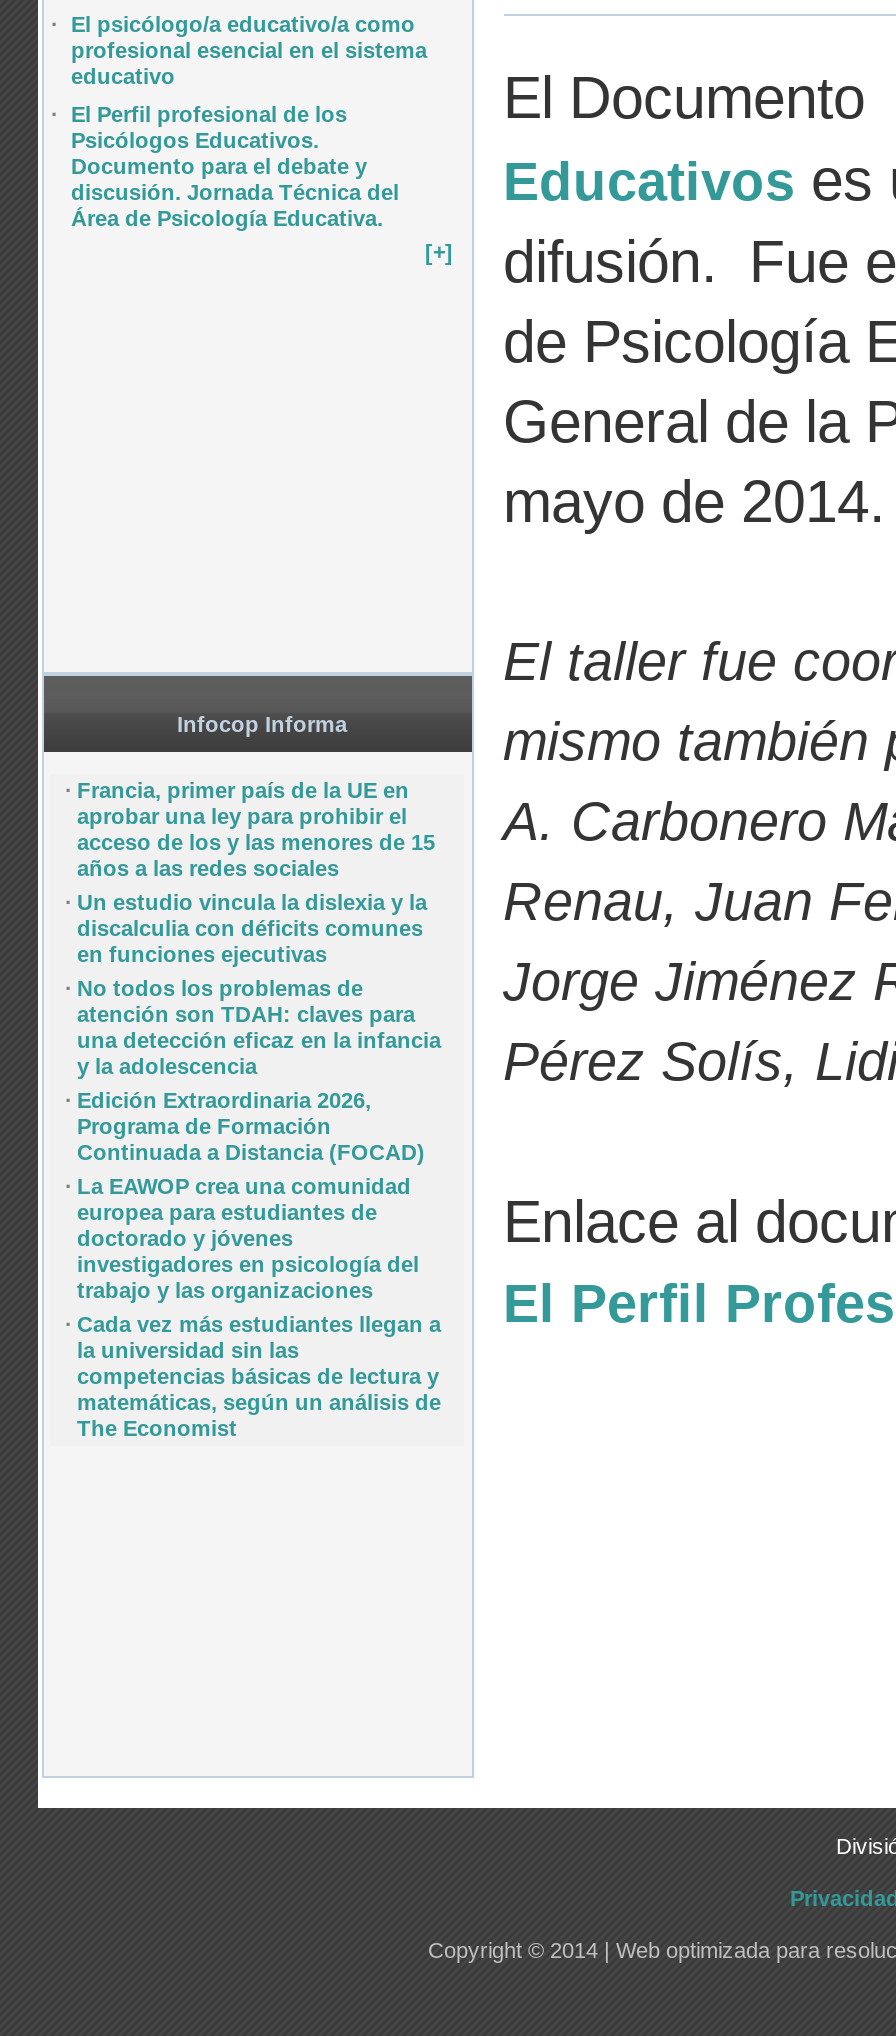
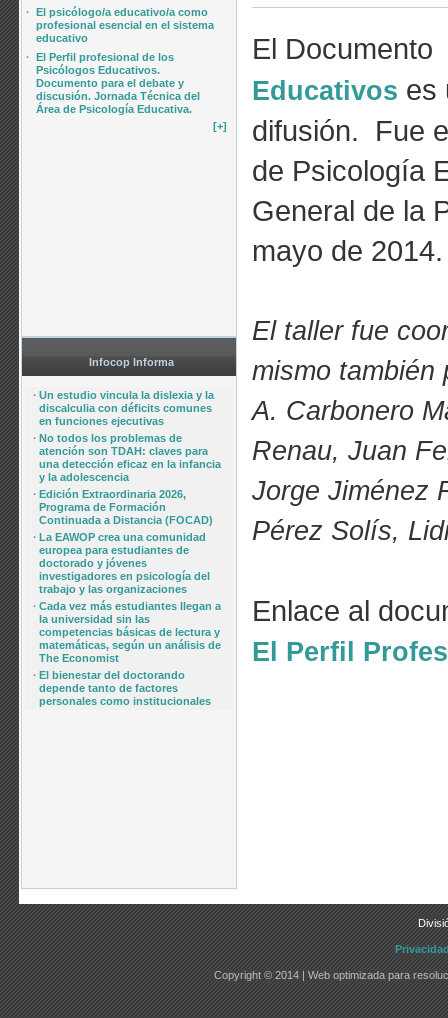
[65,778,435,880] · Francia, primer país de la UE en | aprobar una ley para prohibir el | acceso de los y las menores de 15 | años a las redes sociales -> none
moved [65,890,441,1440] -> [32,389,220,664]: · Un estudio vincula la dislexia y la | discalculia con déficits comunes | en funciones ejecutivas | ... | matemáticas, según un análisis de | The Economist
none -> [32,669,210,707] · El bienestar del doctorando | depende tanto de factores | personales como institucionales

